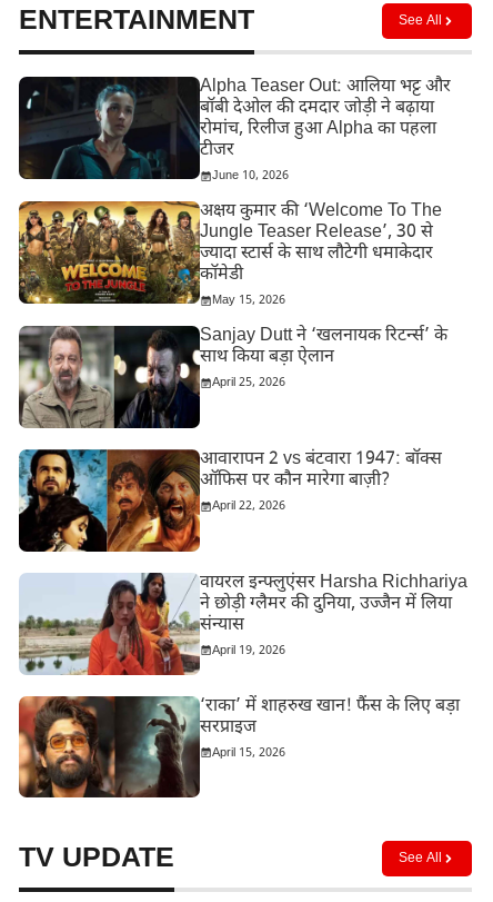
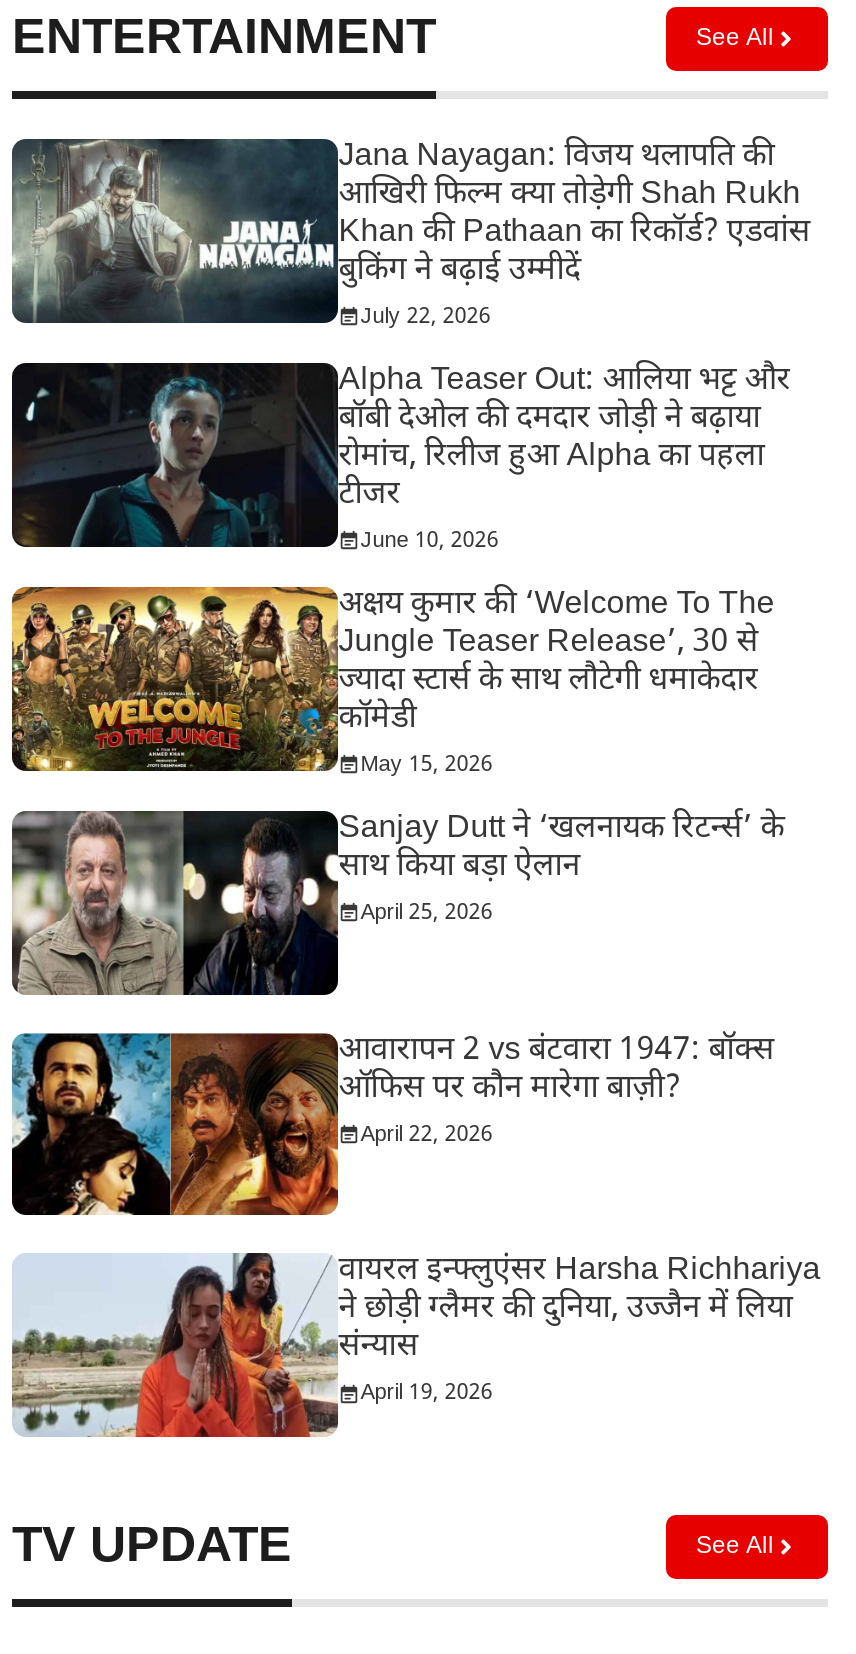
none -> [10,137,810,331] [image] | Jana Nayagan: विजय थलापति की | आखिरी फिल्म क्या तोड़ेगी Shah Rukh | Khan की Pathaan का रिकॉर्ड? एडवांस | बुकिंग ने बढ़ाई उम्मीदें | July 22, 2026
moved [18,76,468,658] -> [10,361,820,1408]: [image] | Alpha Teaser Out: आलिया भट्ट और | बॉबी देओल की दमदार जोड़ी ने बढ़ाया | ... | संन्यास | April 19, 2026
[18,695,460,799] [image] | ‘राका’ में शाहरुख खान! फैंस के लिए बड़ा | सरप्राइज | April 15, 2026 -> none

